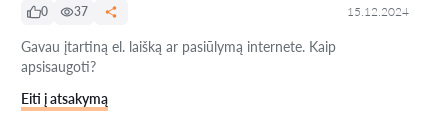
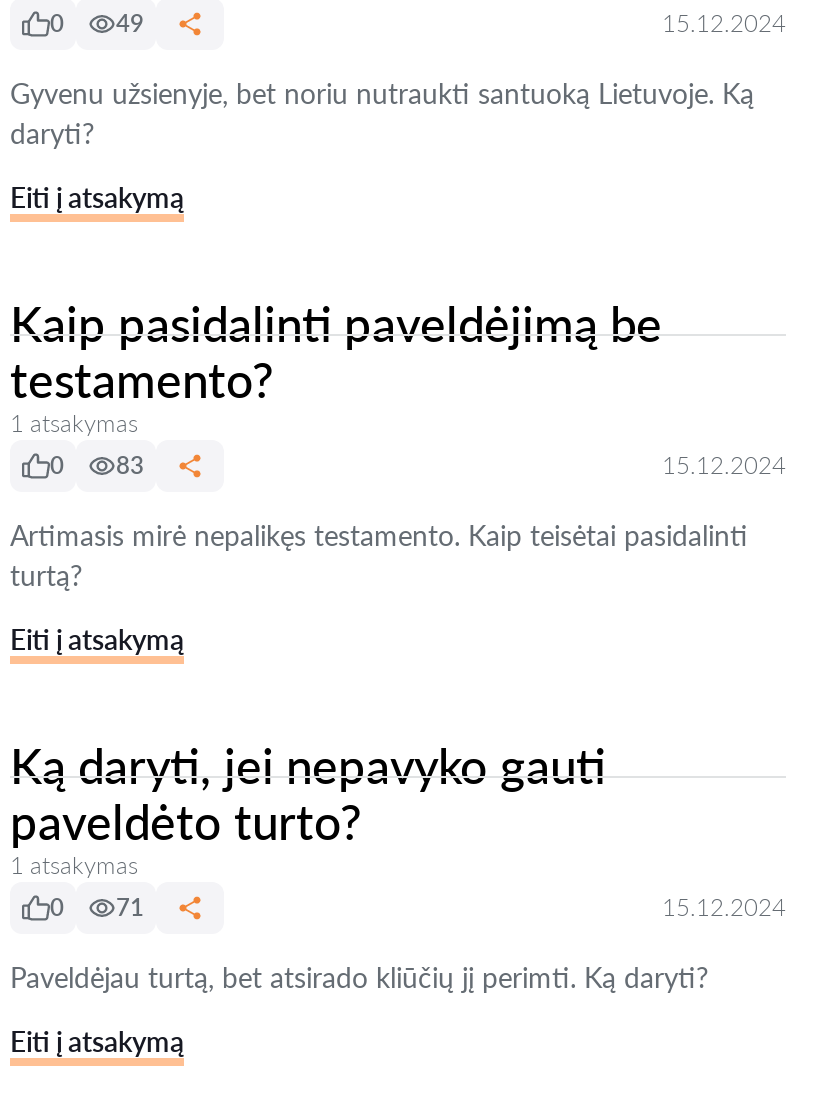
[41,4,88,19] 0 37 -> [50,8,144,38] 0 49
[21,38,336,75] Gavau įtartiną el. laišką ar pasiūlymą internete. Kaip | apsisaugoti? -> [10,76,786,994] Gyvenu užsienyje, bet noriu nutraukti santuoką Lietuvoje. Ką | daryti? | Eiti į atsakymą | Kaip pasidalinti paveldėjimą be | testamento? | 1 atsakymas | 0 | 83 | 15.12.2024 | Artimasis mirė nepalikęs testamento. Kaip teisėtai pasidalinti | turtą? | Eiti į atsakymą | Ką daryti, jei nepavyko gauti | paveldėto turto? | 1 atsakymas | 0 | 71 | 15.12.2024 | Paveldėjau turtą, bet atsirado kliūčių jį perimti. Ką daryti?

